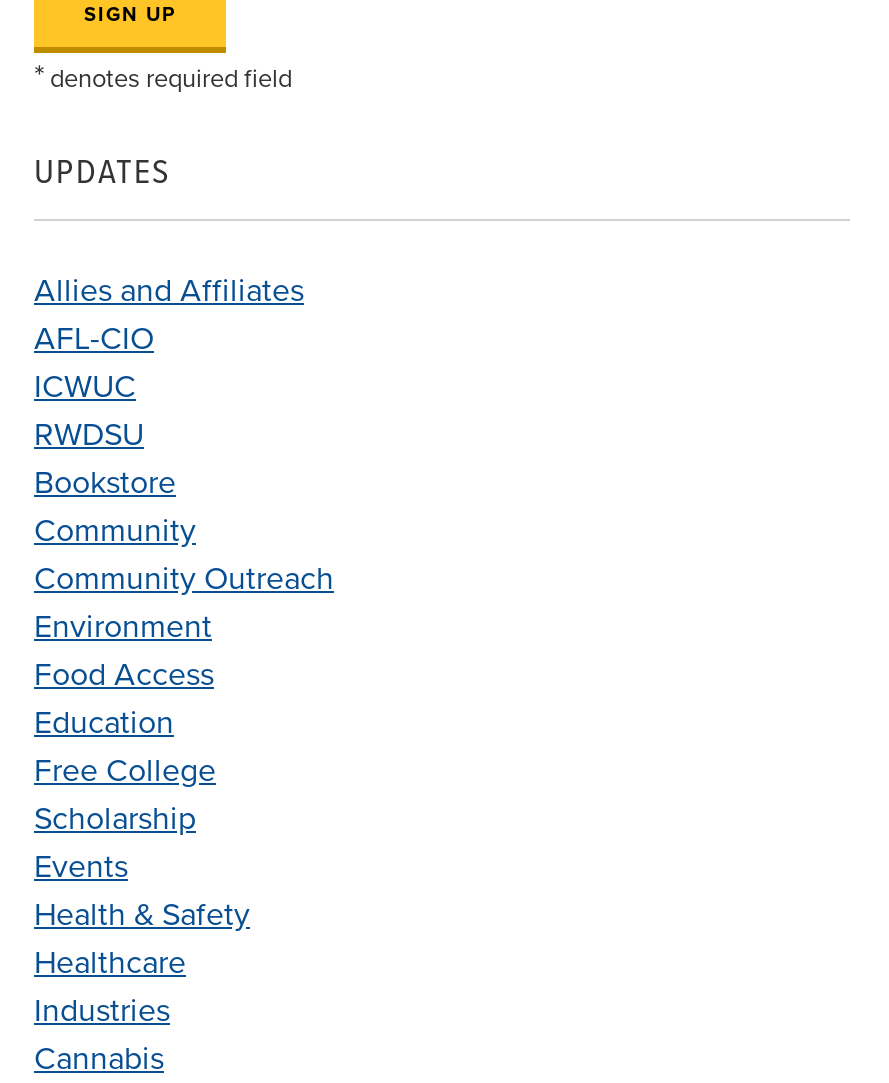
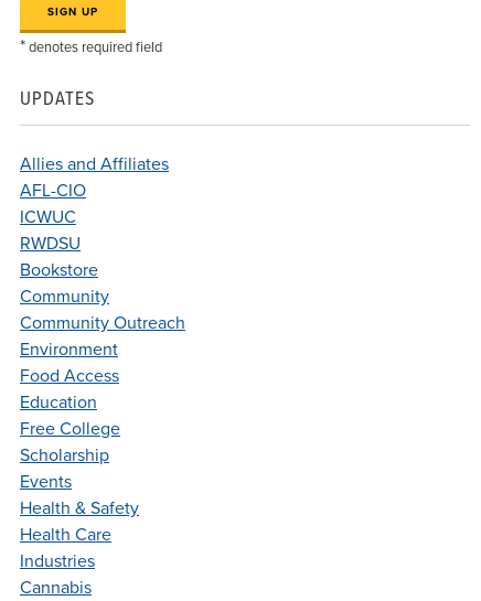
[34,944,186,984] Healthcare -> [20,524,111,546] Health Care

